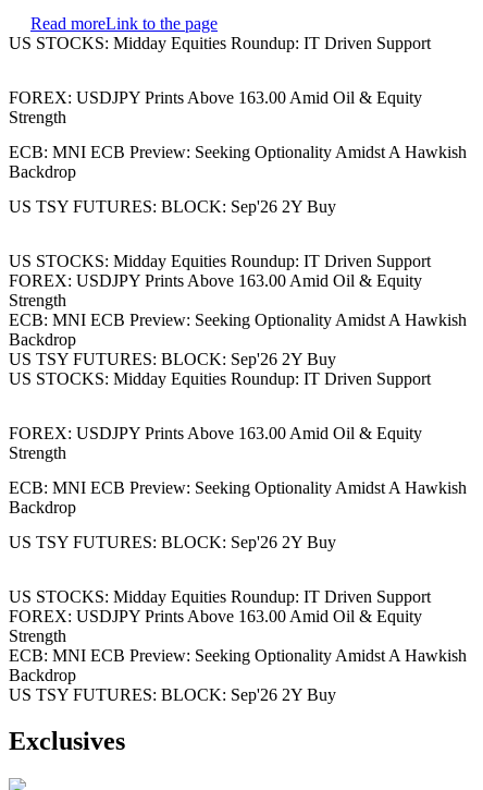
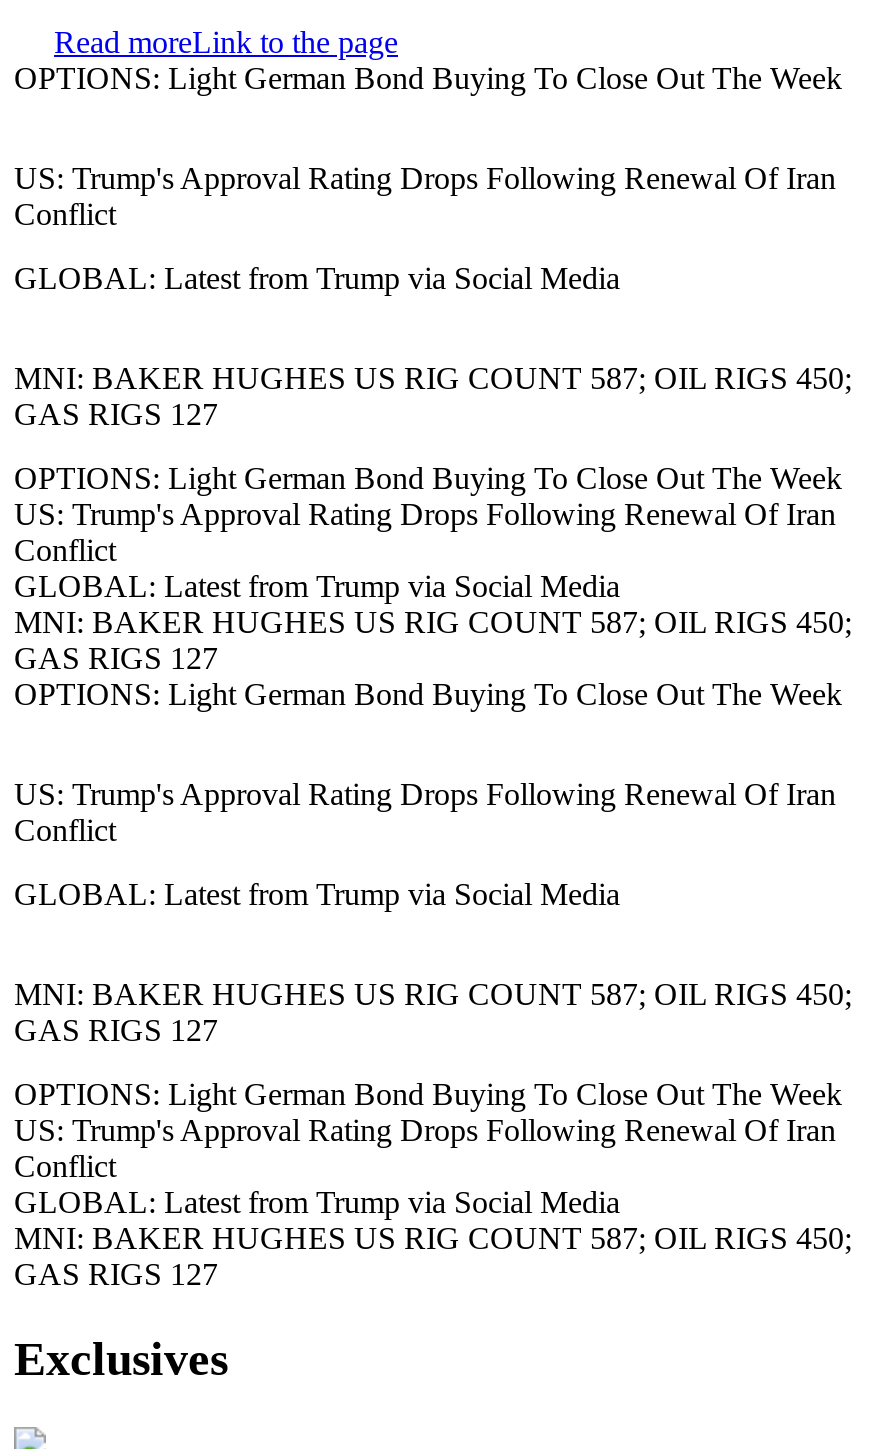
[9,34,431,53] US STOCKS: Midday Equities Roundup: IT Driven Support -> [14,61,842,95] OPTIONS: Light German Bond Buying To Close Out The Week
[9,88,422,127] FOREX: USDJPY Prints Above 163.00 Amid Oil & Equity | Strength -> [14,161,836,231] US: Trump's Approval Rating Drops Following Renewal Of Iran | Conflict
[9,143,467,181] ECB: MNI ECB Preview: Seeking Optionality Amidst A Hawkish | Backdrop -> [14,261,620,295] GLOBAL: Latest from Trump via Social Media
[9,197,336,216] US TSY FUTURES: BLOCK: Sep'26 2Y Buy -> [14,361,852,431] MNI: BAKER HUGHES US RIG COUNT 587; OIL RIGS 450; | GAS RIGS 127
[9,252,467,388] US STOCKS: Midday Equities Roundup: IT Driven Support | FOREX: USDJPY Prints Above 163.00 Amid Oil & Equity | Strength | ECB: MNI ECB Preview: Seeking Optionality Amidst A Hawkish | Backdrop | US TSY FUTURES: BLOCK: Sep'26 2Y Buy | US STOCKS: Midday Equities Roundup: IT Driven Support -> [14,461,852,711] OPTIONS: Light German Bond Buying To Close Out The Week | US: Trump's Approval Rating Drops Following Renewal Of Iran | Conflict | GLOBAL: Latest from Trump via Social Media | MNI: BAKER HUGHES US RIG COUNT 587; OIL RIGS 450; | GAS RIGS 127 | OPTIONS: Light German Bond Buying To Close Out The Week
[9,424,422,462] FOREX: USDJPY Prints Above 163.00 Amid Oil & Equity | Strength -> [14,777,836,847] US: Trump's Approval Rating Drops Following Renewal Of Iran | Conflict
[9,479,467,517] ECB: MNI ECB Preview: Seeking Optionality Amidst A Hawkish | Backdrop -> [14,877,620,911] GLOBAL: Latest from Trump via Social Media
[9,533,336,552] US TSY FUTURES: BLOCK: Sep'26 2Y Buy -> [14,977,852,1047] MNI: BAKER HUGHES US RIG COUNT 587; OIL RIGS 450; | GAS RIGS 127
[9,588,467,704] US STOCKS: Midday Equities Roundup: IT Driven Support | FOREX: USDJPY Prints Above 163.00 Amid Oil & Equity | Strength | ECB: MNI ECB Preview: Seeking Optionality Amidst A Hawkish | Backdrop | US TSY FUTURES: BLOCK: Sep'26 2Y Buy -> [14,1077,852,1291] OPTIONS: Light German Bond Buying To Close Out The Week | US: Trump's Approval Rating Drops Following Renewal Of Iran | Conflict | GLOBAL: Latest from Trump via Social Media | MNI: BAKER HUGHES US RIG COUNT 587; OIL RIGS 450; | GAS RIGS 127

